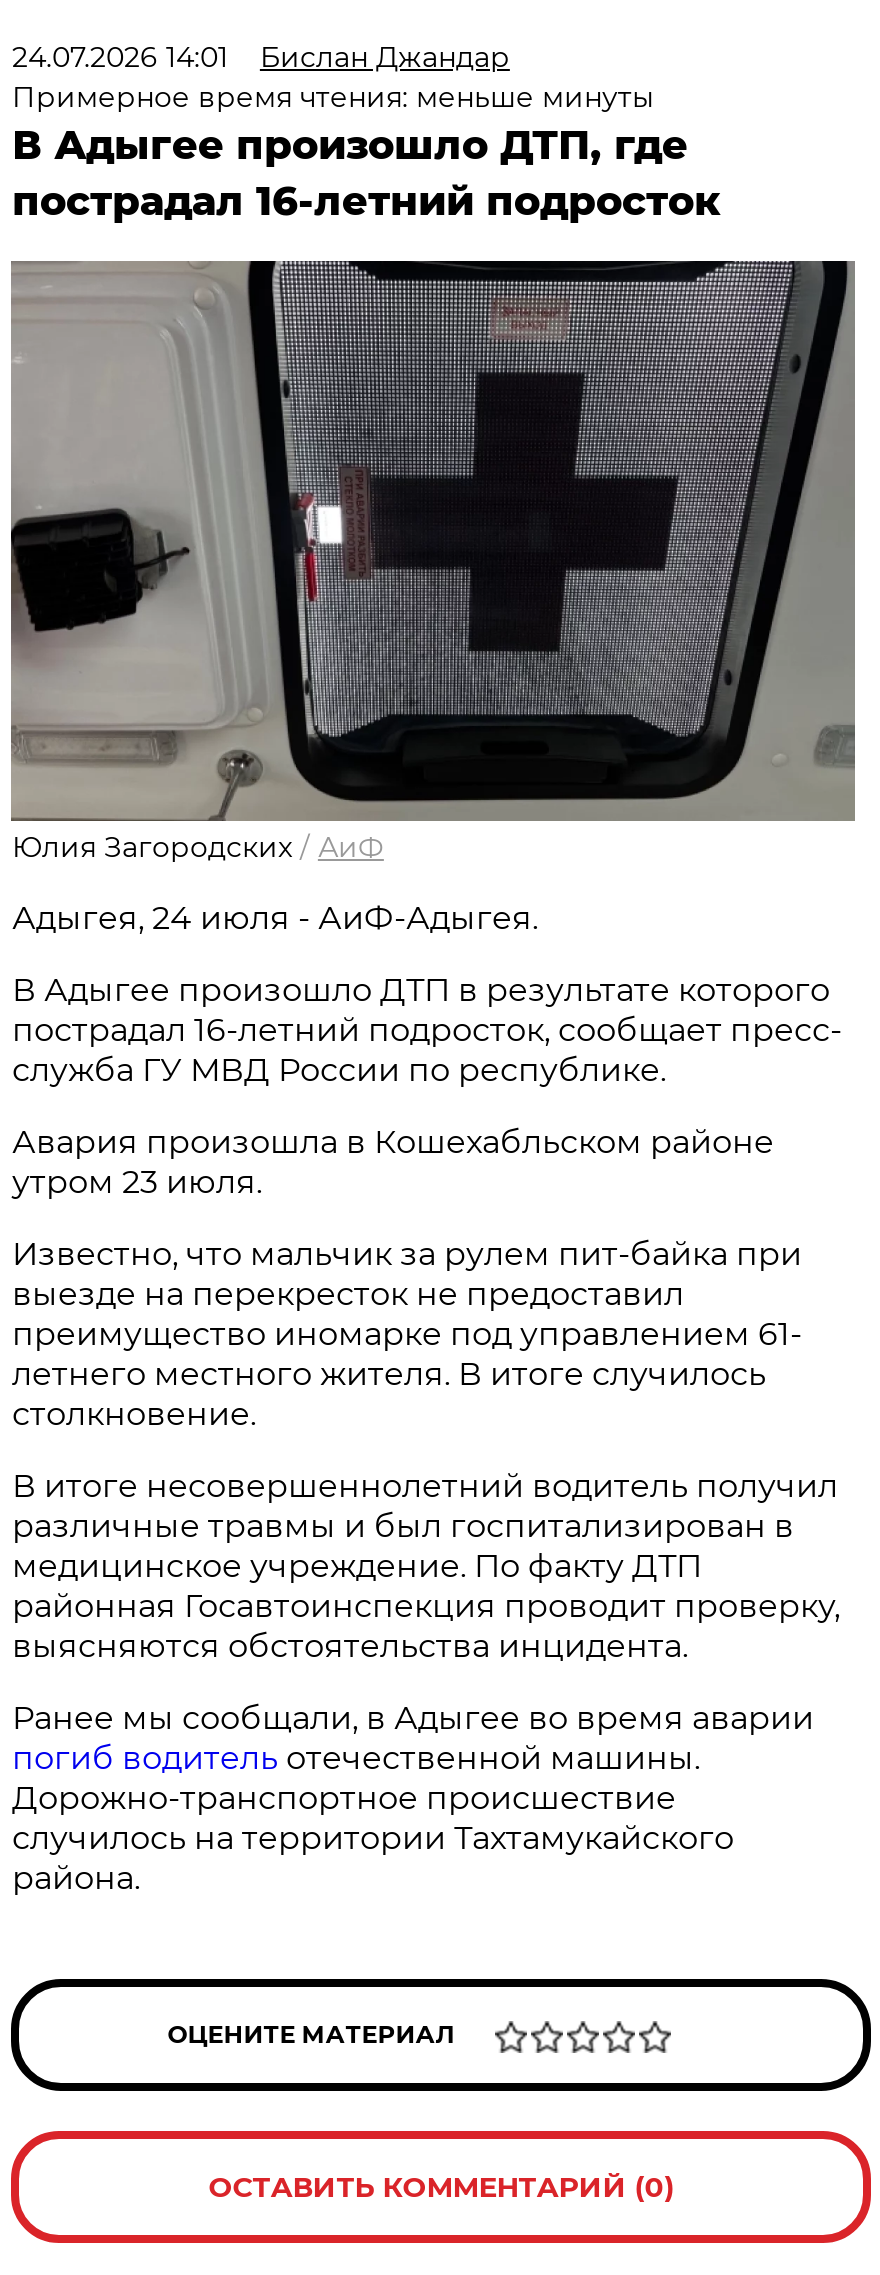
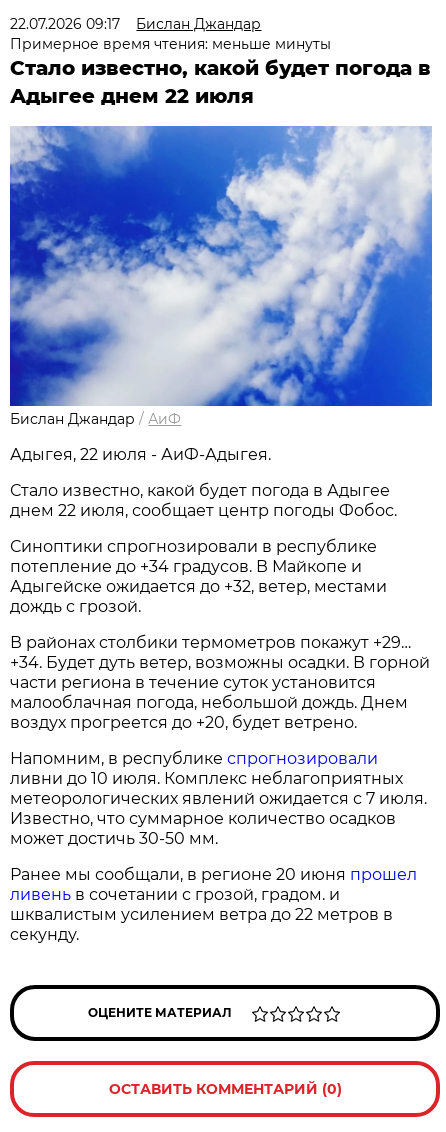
[12,39,510,75] 24.07.2026 14:01 Бислан Джандар -> [10,15,261,33] 22.07.2026 09:17 Бислан Джандар
[12,121,720,225] В Адыгее произошло ДТП, где | пострадал 16-летний подросток -> [10,56,431,108] Стало известно, какой будет погода в | Адыгее днем 22 июля
[9,259,857,865] [image] | Юлия Загородских / АиФ -> [9,125,433,428] [image] | Бислан Джандар / АиФ
[12,899,538,937] Адыгея, 24 июля - АиФ-Адыгея. -> [10,445,271,464] Адыгея, 22 июля - АиФ-Адыгея.
[12,971,842,1089] В Адыгее произошло ДТП в результате которого | пострадал 16-летний подросток, сообщает пресс- | служба ГУ МВД России по республике. -> [10,481,397,520] Стало известно, какой будет погода в Адыгее | днем 22 июля, сообщает центр погоды Фобос.
[12,1123,774,1201] Авария произошла в Кошехабльском районе | утром 23 июля. -> [10,537,387,616] Синоптики спрогнозировали в республике | потепление до +34 градусов. В Майкопе и | Адыгейске ожидается до +32, ветер, местами | дождь с грозой.
[12,1235,802,1433] Известно, что мальчик за рулем пит-байка при | выезде на перекресток не предоставил | преимущество иномарке под управлением 61- | летнего местного жителя. В итоге случилось | столкновение. -> [10,633,430,732] В районах столбики термометров покажут +29… | +34. Будет дуть ветер, возможны осадки. В горной | части региона в течение суток установится | малооблачная погода, небольшой дождь. Днем | воздух прогреется до +20, будет ветрено.
[12,1467,840,1665] В итоге несовершеннолетний водитель получил | различные травмы и был госпитализирован в | медицинское учреждение. По факту ДТП | районная Госавтоинспекция проводит проверку, | выясняются обстоятельства инцидента. -> [10,749,427,848] Напомним, в республике спрогнозировали | ливни до 10 июля. Комплекс неблагоприятных | метеорологических явлений ожидается с 7 июля. | Известно, что суммарное количество осадков | может достичь 30-50 мм.
[12,1699,814,1897] Ранее мы сообщали, в Адыгее во время аварии | погиб водитель отечественной машины. | Дорожно-транспортное происшествие | случилось на территории Тахтамукайского | района. -> [10,865,417,944] Ранее мы сообщали, в регионе 20 июня прошел | ливень в сочетании с грозой, градом. и | шквалистым усилением ветра до 22 метров в | секунду.

